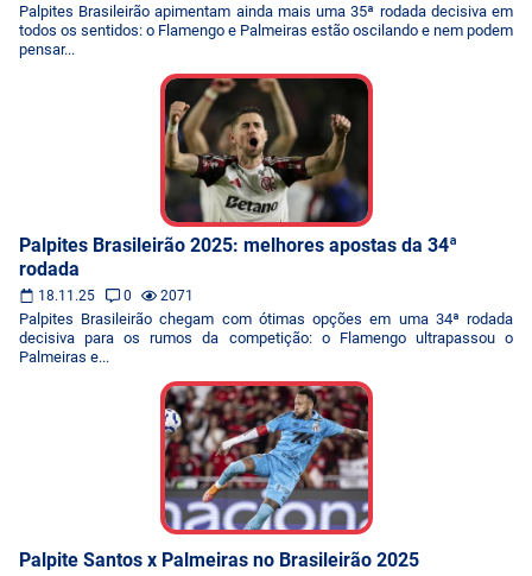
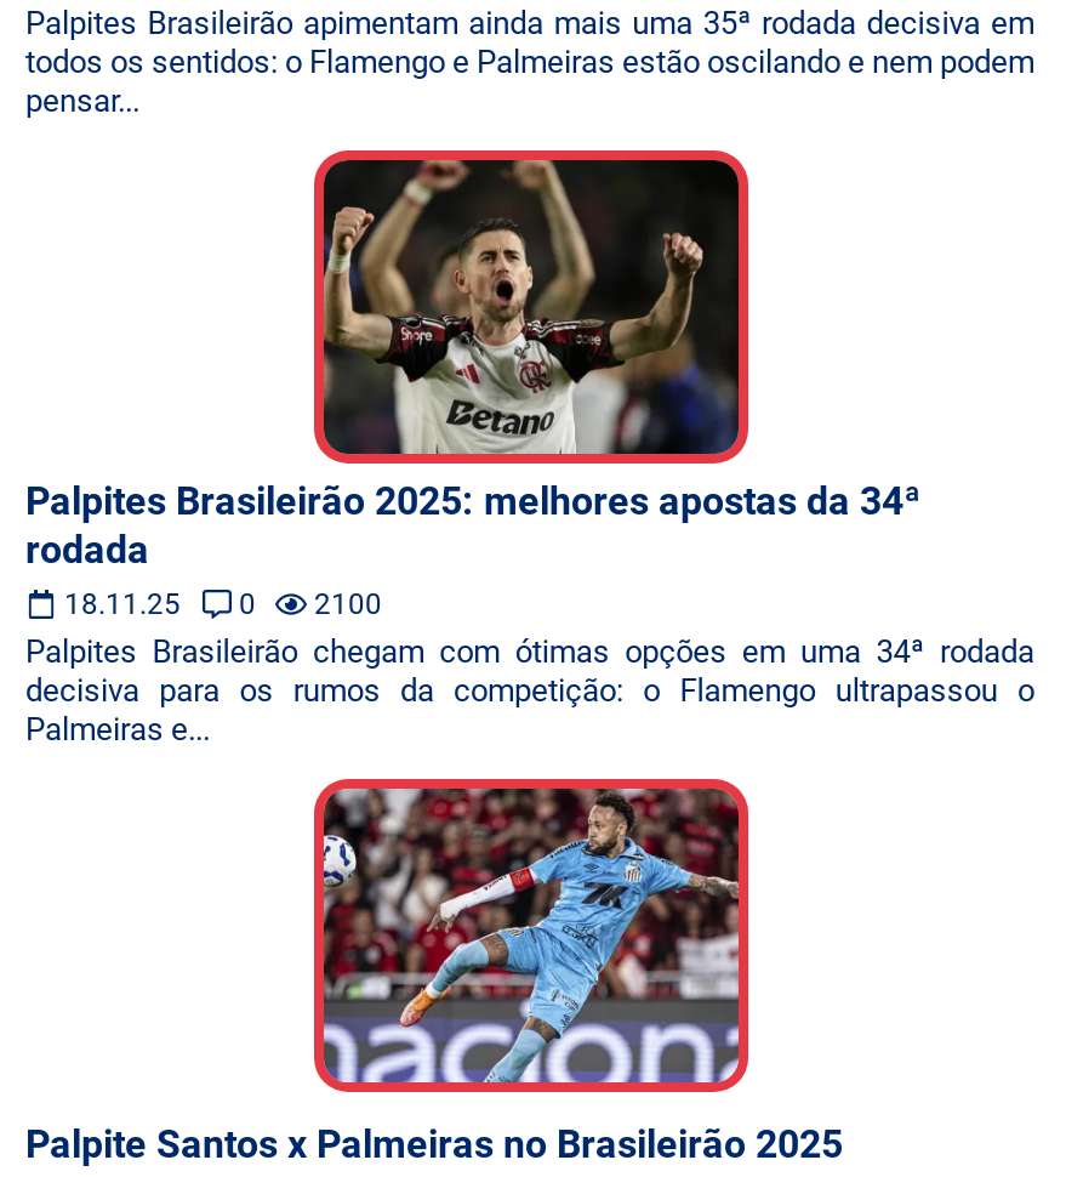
[38,288,194,304] 18.11.25 0 2071 -> [64,588,382,622] 18.11.25 0 2100

